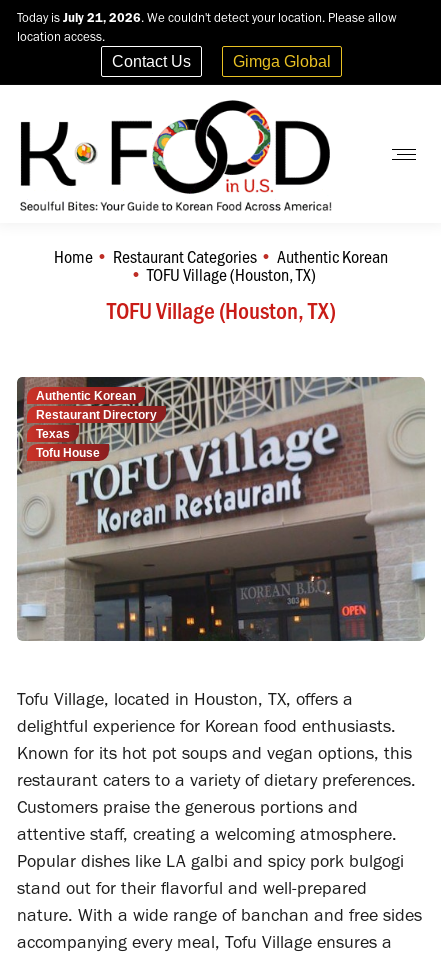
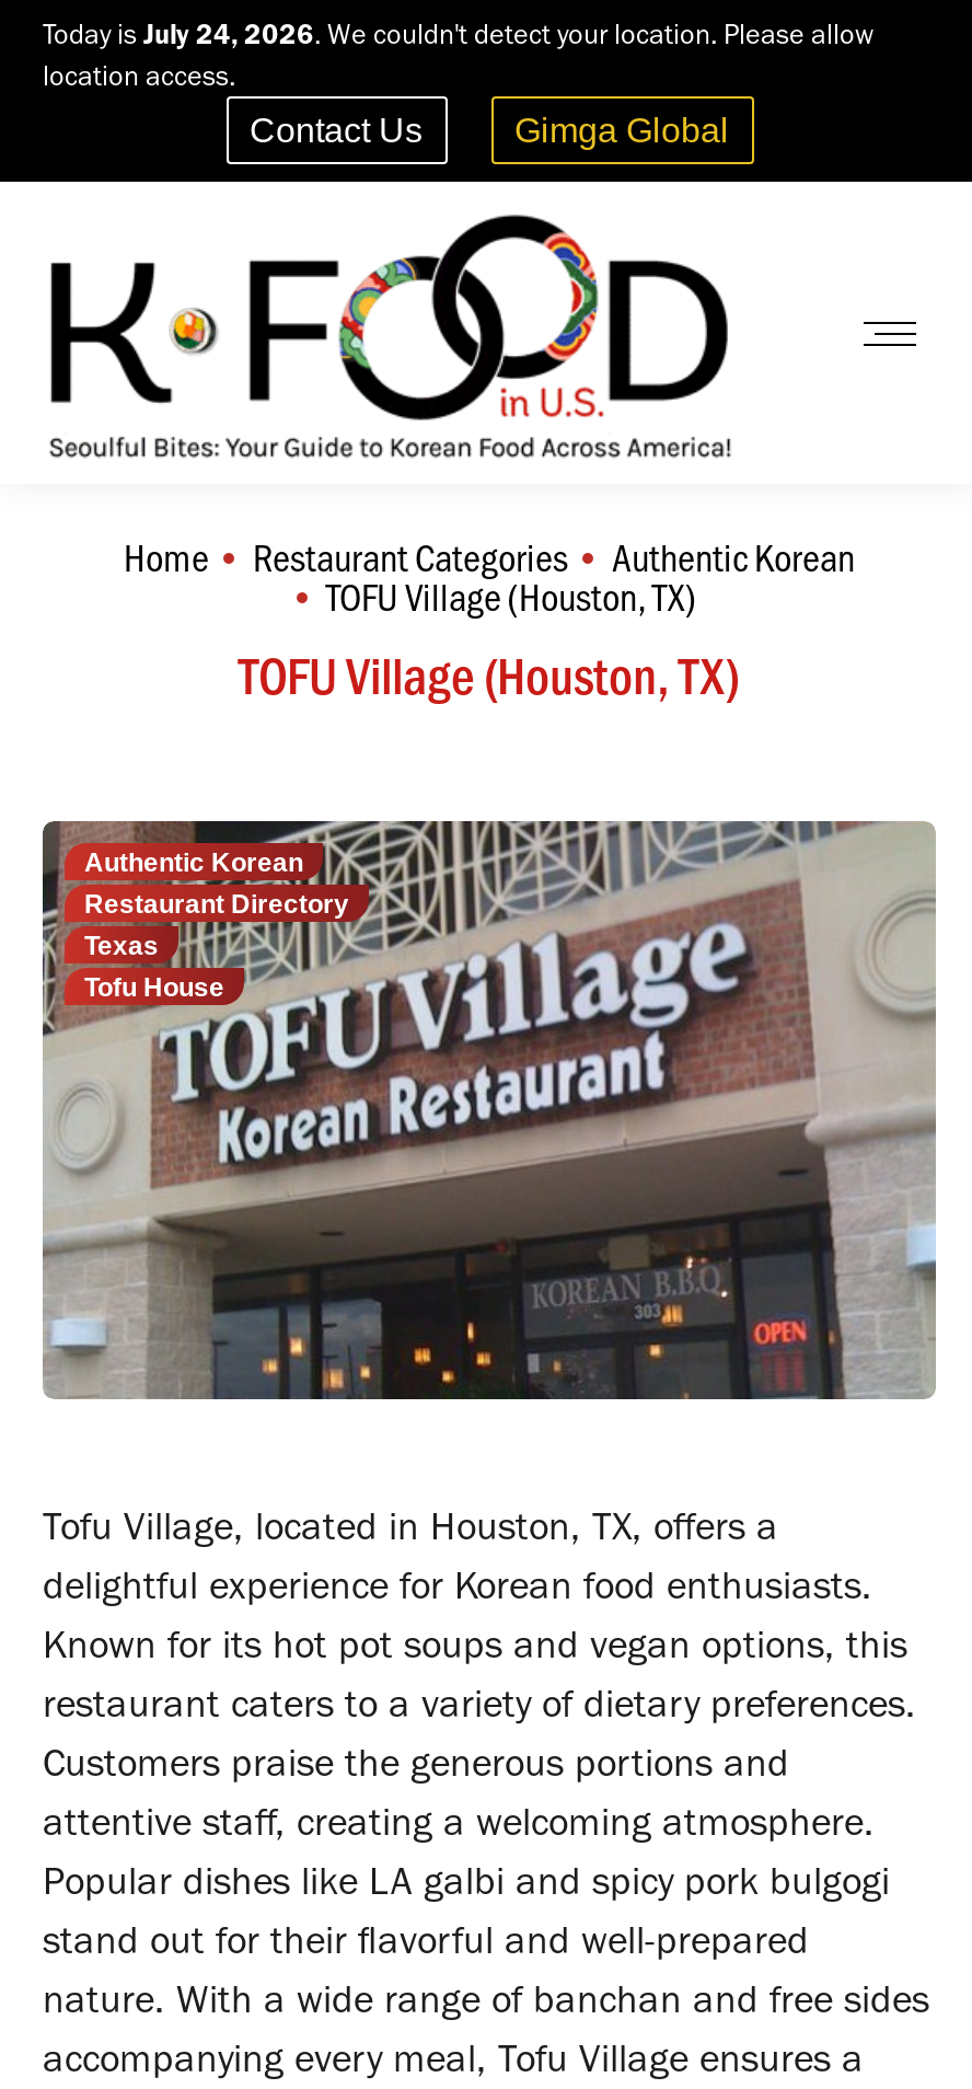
[17,10,397,25] Today is July 21, 2026. We couldn't detect your location. Please allow -> [43,18,875,50] Today is July 24, 2026. We couldn't detect your location. Please allow

